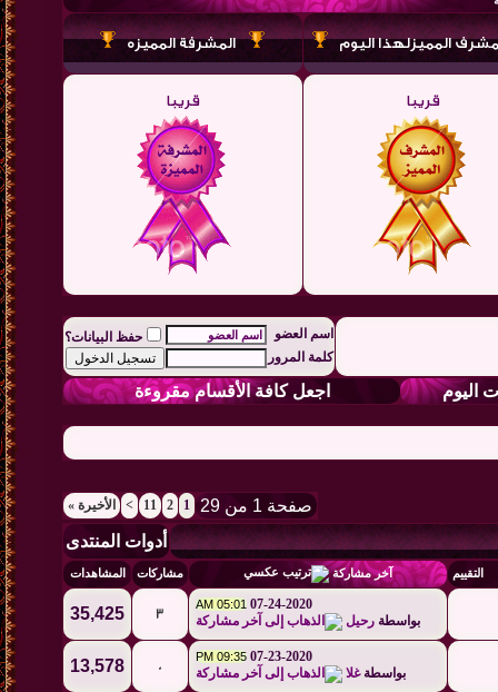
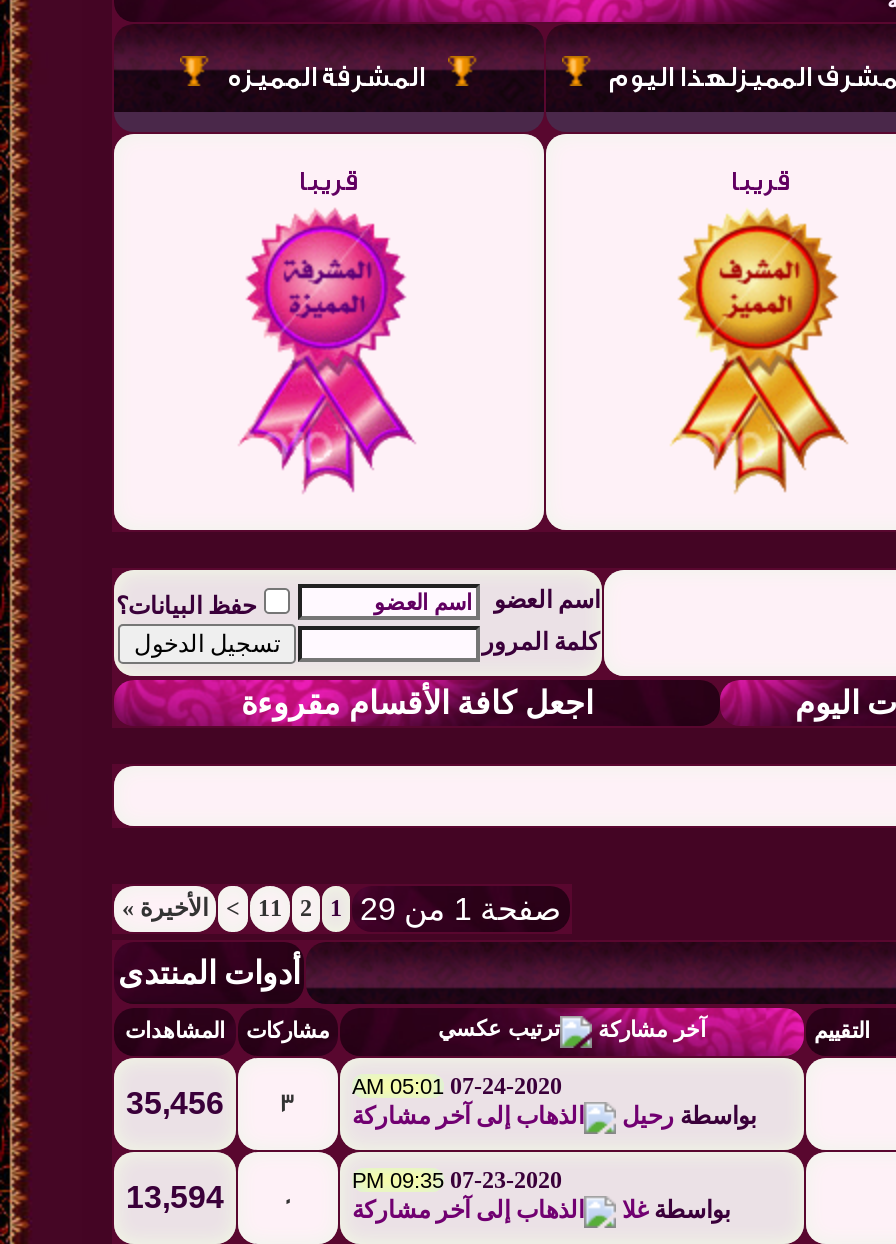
[70,604,124,623] 35,425 -> [126,1086,224,1120] 35,456
[70,656,124,675] 13,578 -> [126,1180,224,1214] 13,594

